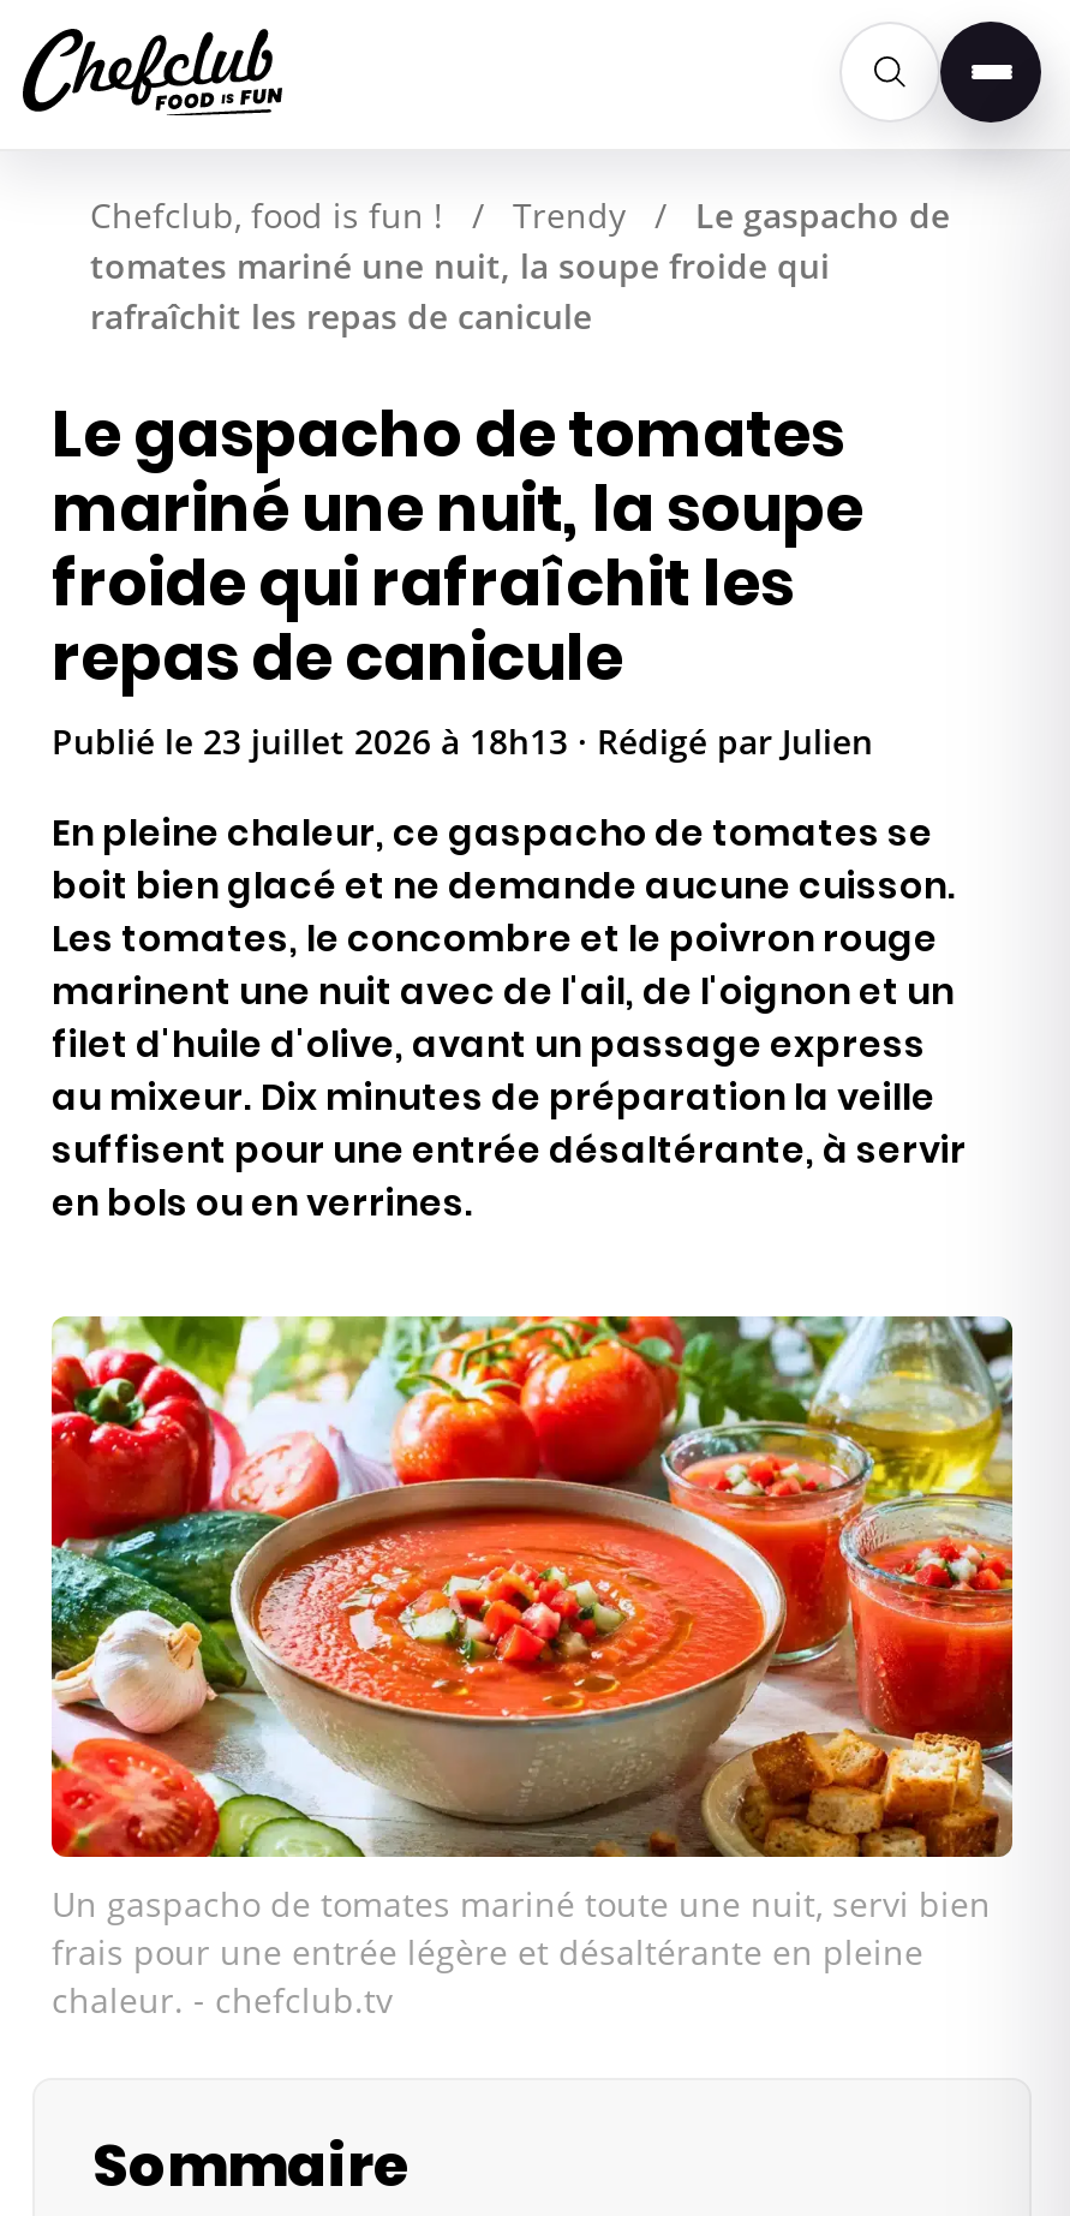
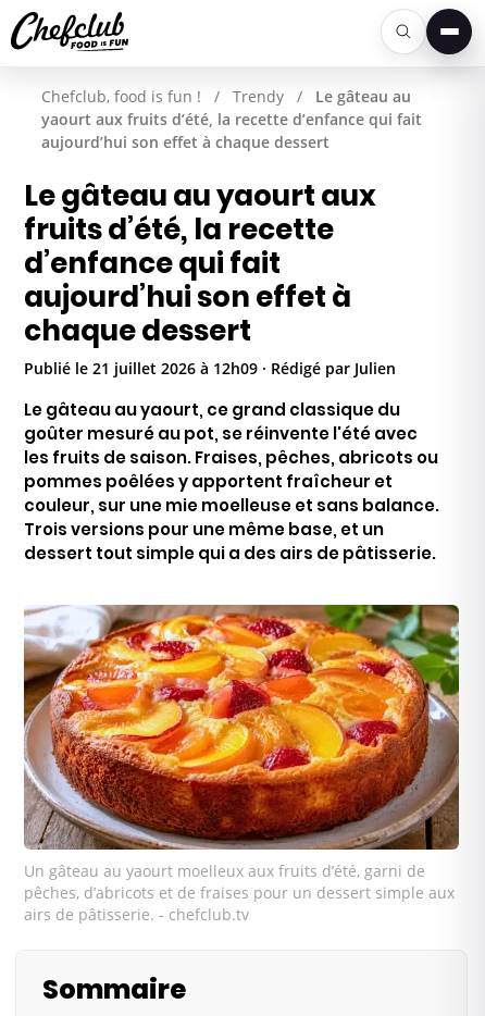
[90,192,950,339] Le gaspacho de | tomates mariné une nuit, la soupe froide qui | rafraîchit les repas de canicule -> [41,86,422,152] Le gâteau au | yaourt aux fruits d’été, la recette d’enfance qui fait | aujourd’hui son effet à chaque dessert
[52,392,873,764] Le gaspacho de tomates | mariné une nuit, la soupe | froide qui rafraîchit les | repas de canicule | Publié le 23 juillet 2026 à 18h13 · Rédigé par Julien -> [24,176,396,379] Le gâteau au yaourt aux | fruits d’été, la recette | d’enfance qui fait | aujourd’hui son effet à | chaque dessert | Publié le 21 juillet 2026 à 12h09 · Rédigé par Julien
[52,807,967,1228] En pleine chaleur, ce gaspacho de tomates se | boit bien glacé et ne demande aucune cuisson. | Les tomates, le concombre et le poivron rouge | marinent une nuit avec de l'ail, de l'oignon et un | filet d'huile d'olive, avant un passage express | au mixeur. Dix minutes de préparation la veille | suffisent pour une entrée désaltérante, à servir | en bols ou en verrines. -> [24,398,439,565] Le gâteau au yaourt, ce grand classique du | goûter mesuré au pot, se réinvente l'été avec | les fruits de saison. Fraises, pêches, abricots ou | pommes poêlées y apportent fraîcheur et | couleur, sur une mie moelleuse et sans balance. | Trois versions pour une même base, et un | dessert tout simple qui a des airs de pâtisserie.
[49,1314,1015,2023] [image] | Un gaspacho de tomates mariné toute une nuit, servi bien | frais pour une entrée légère et désaltérante en pleine | chaleur. - chefclub.tv -> [23,604,460,925] [image] | Un gâteau au yaourt moelleux aux fruits d’été, garni de | pêches, d’abricots et de fraises pour un dessert simple aux | airs de pâtisserie. - chefclub.tv

